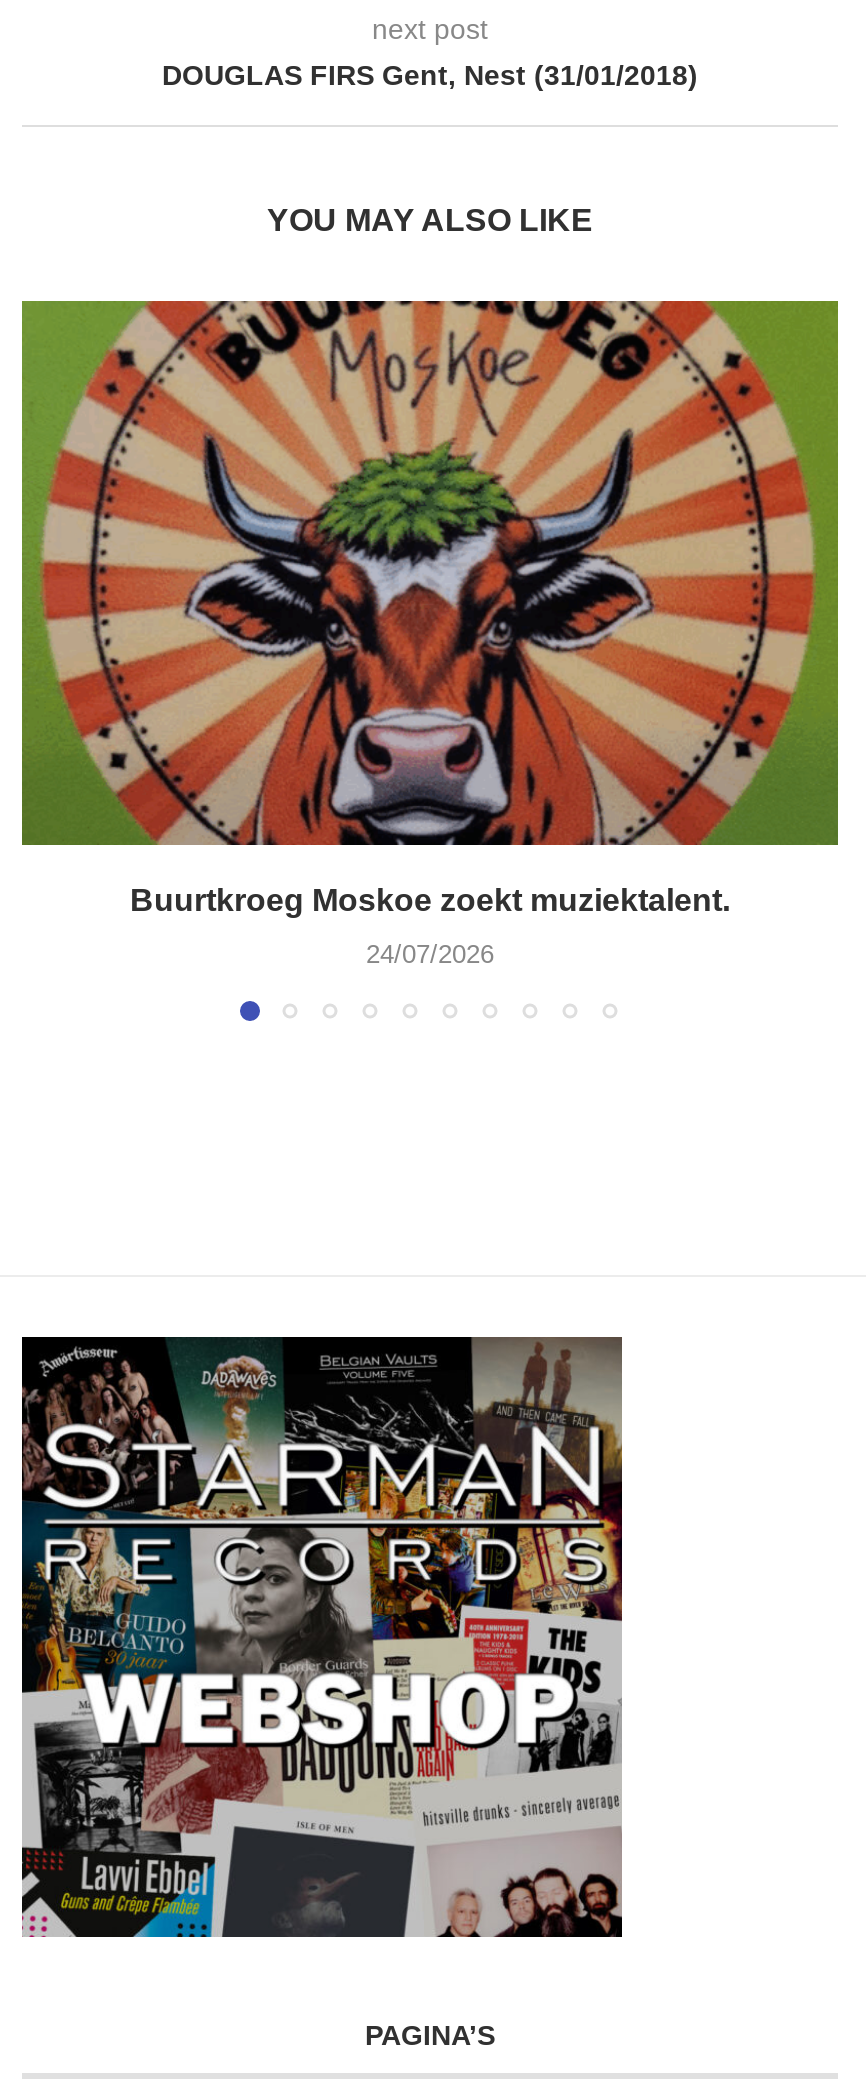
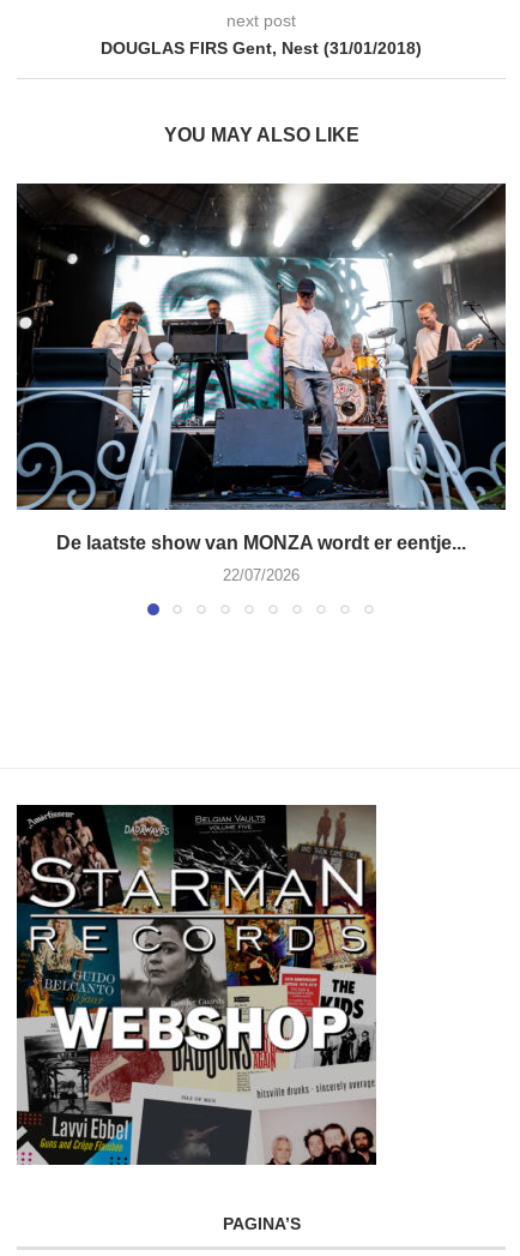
[20,299,840,917] [image] | Buurtkroeg Moskoe zoekt muziektalent. -> [16,182,507,553] [image] | De laatste show van MONZA wordt er eentje...
[366,939,494,969] 24/07/2026 -> [223,566,300,584] 22/07/2026

